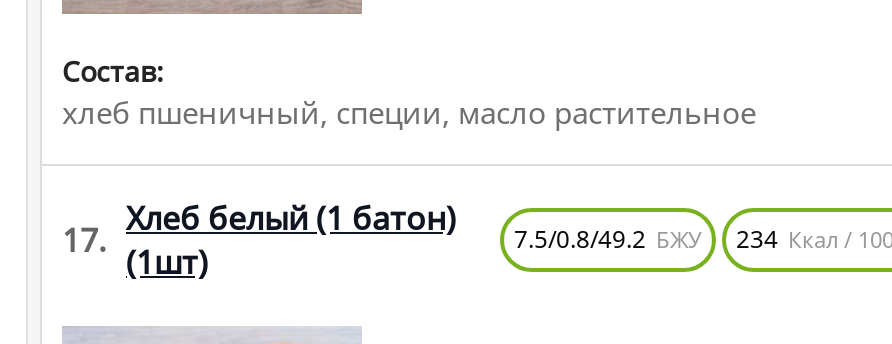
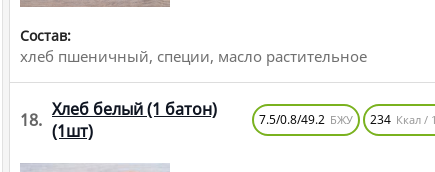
[62,196,456,262] 17. Хлеб белый (1 батон) -> [20,98,217,131] 18. Хлеб белый (1 батон)

